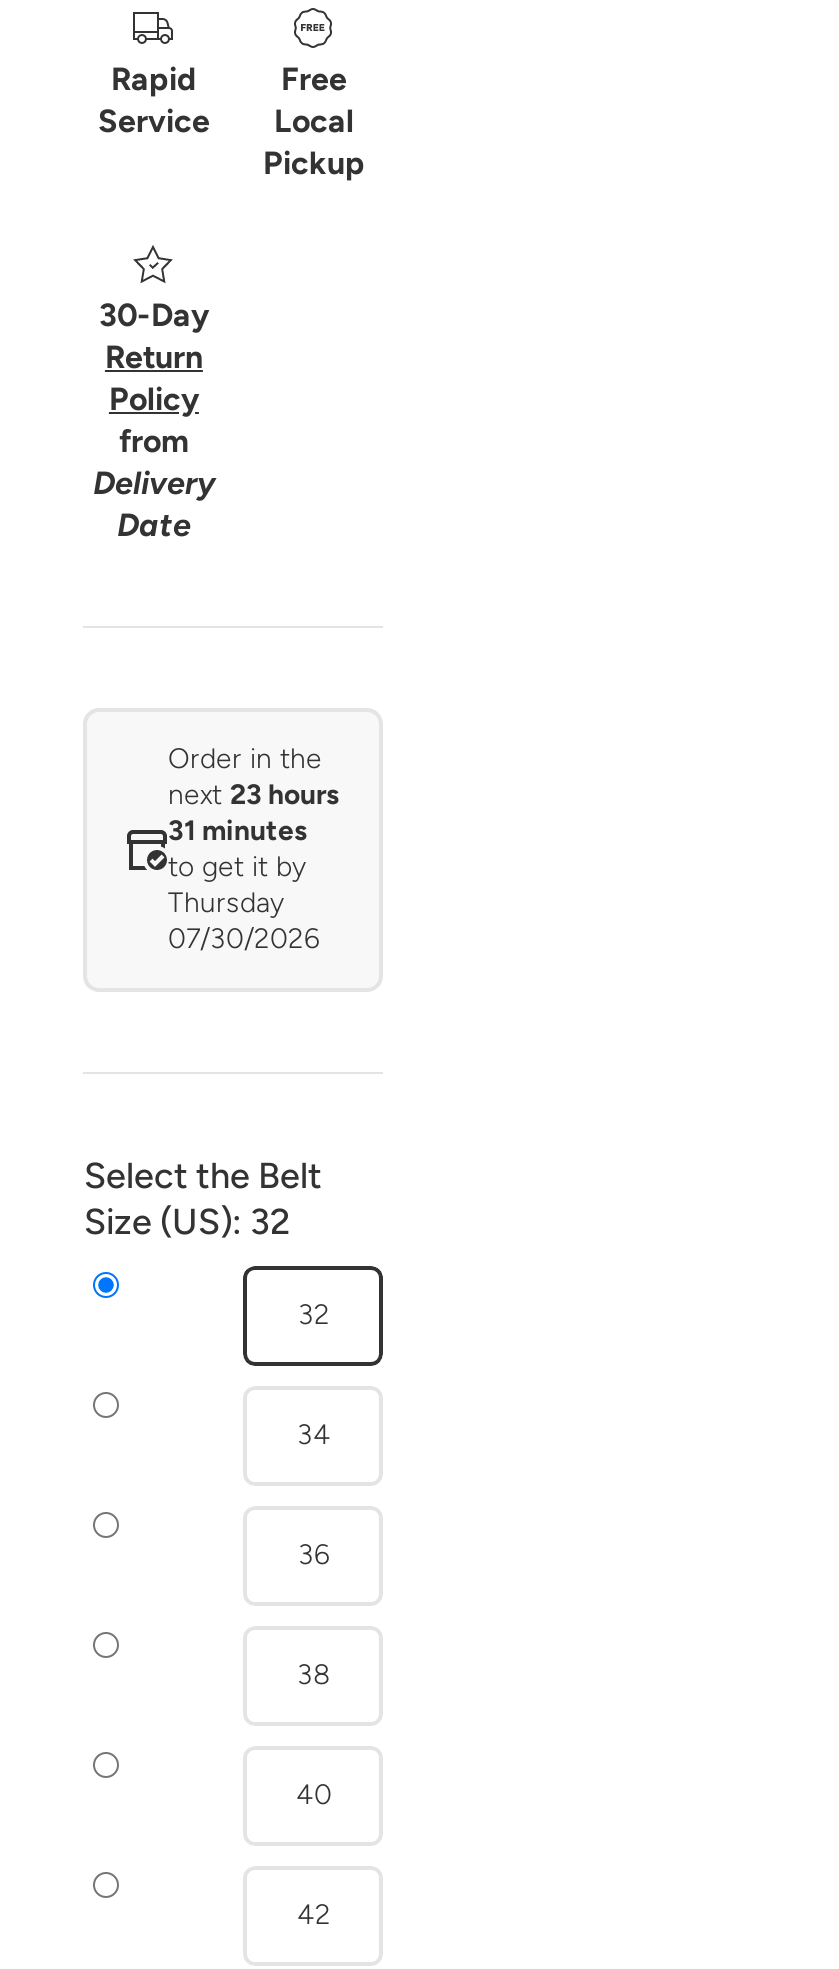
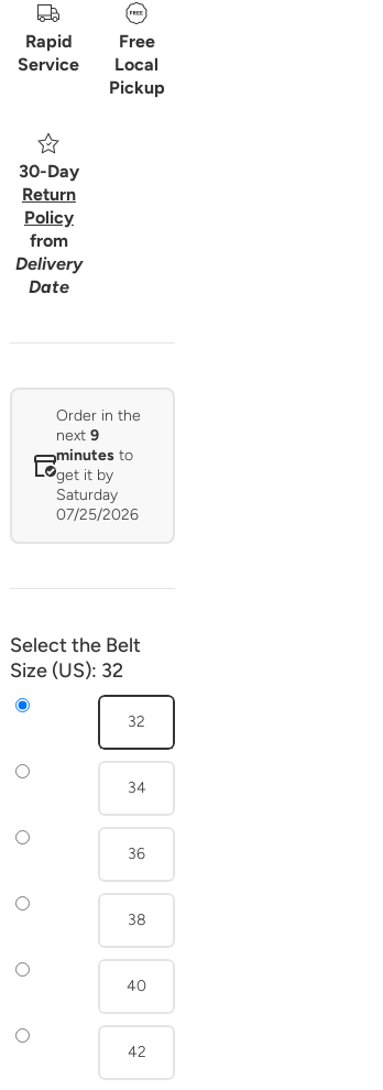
[168,778,340,956] next 23 hours | 31 minutes | to get it by | Thursday | 07/30/2026 -> [57,426,139,524] next 9 | minutes to | get it by | Saturday | 07/25/2026

